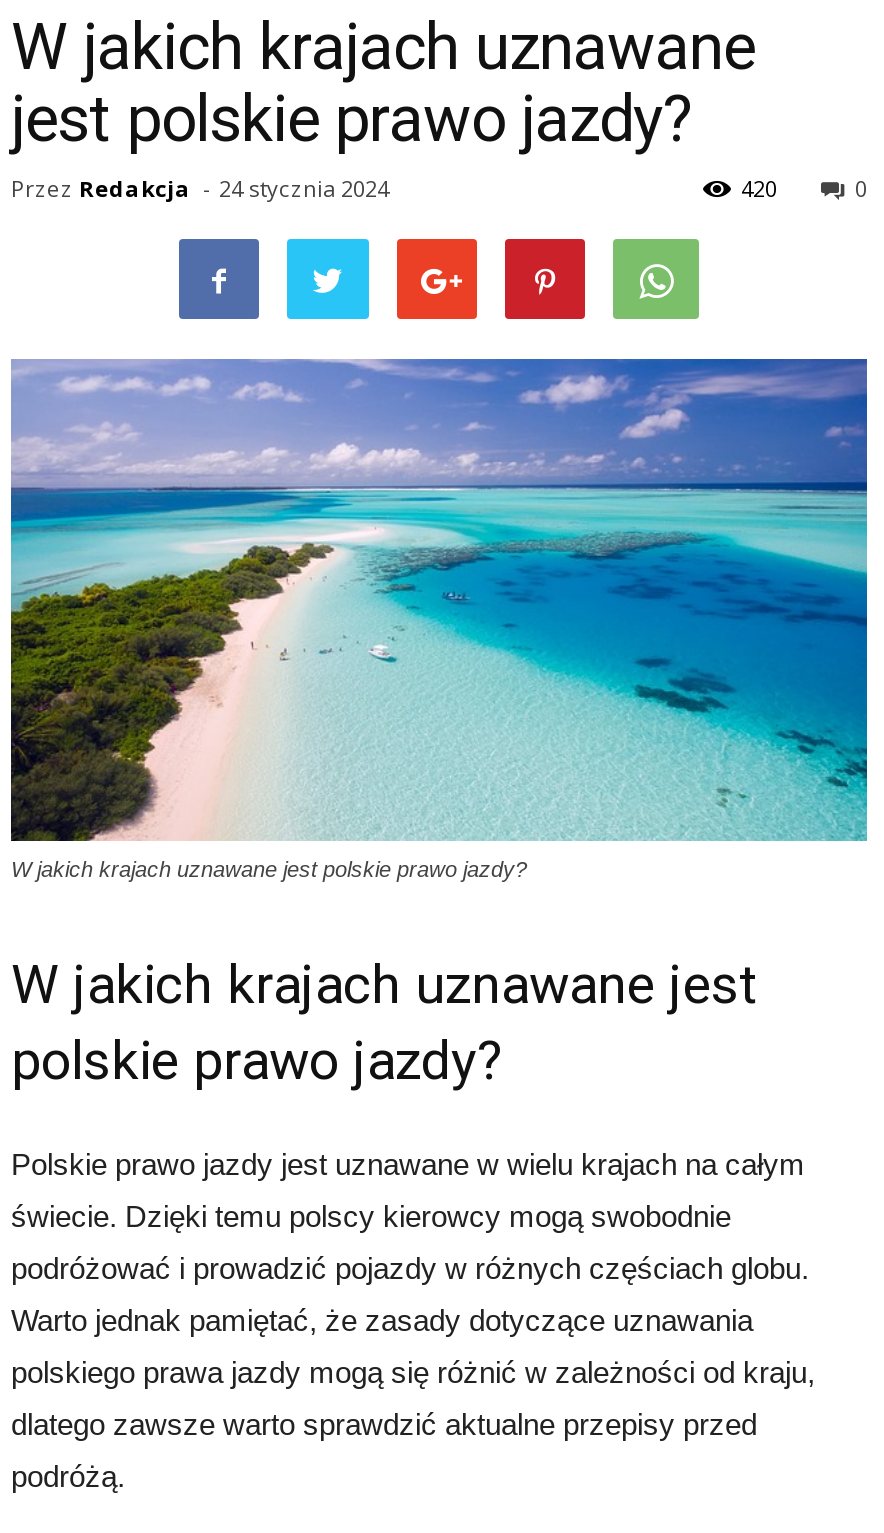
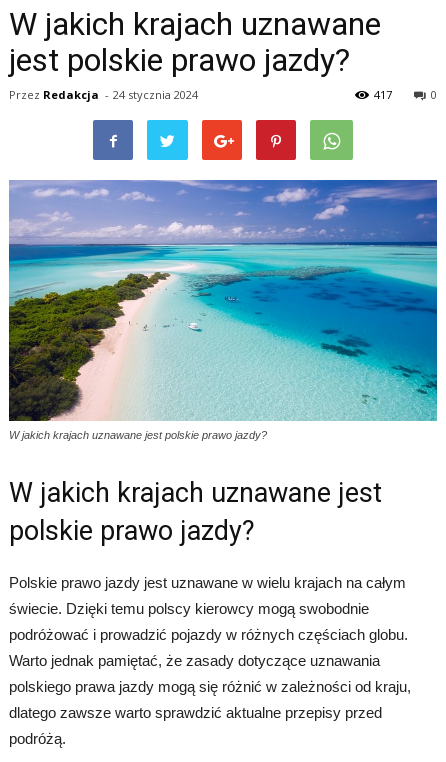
[741,173,777,203] 420 -> [374,87,392,102] 417

